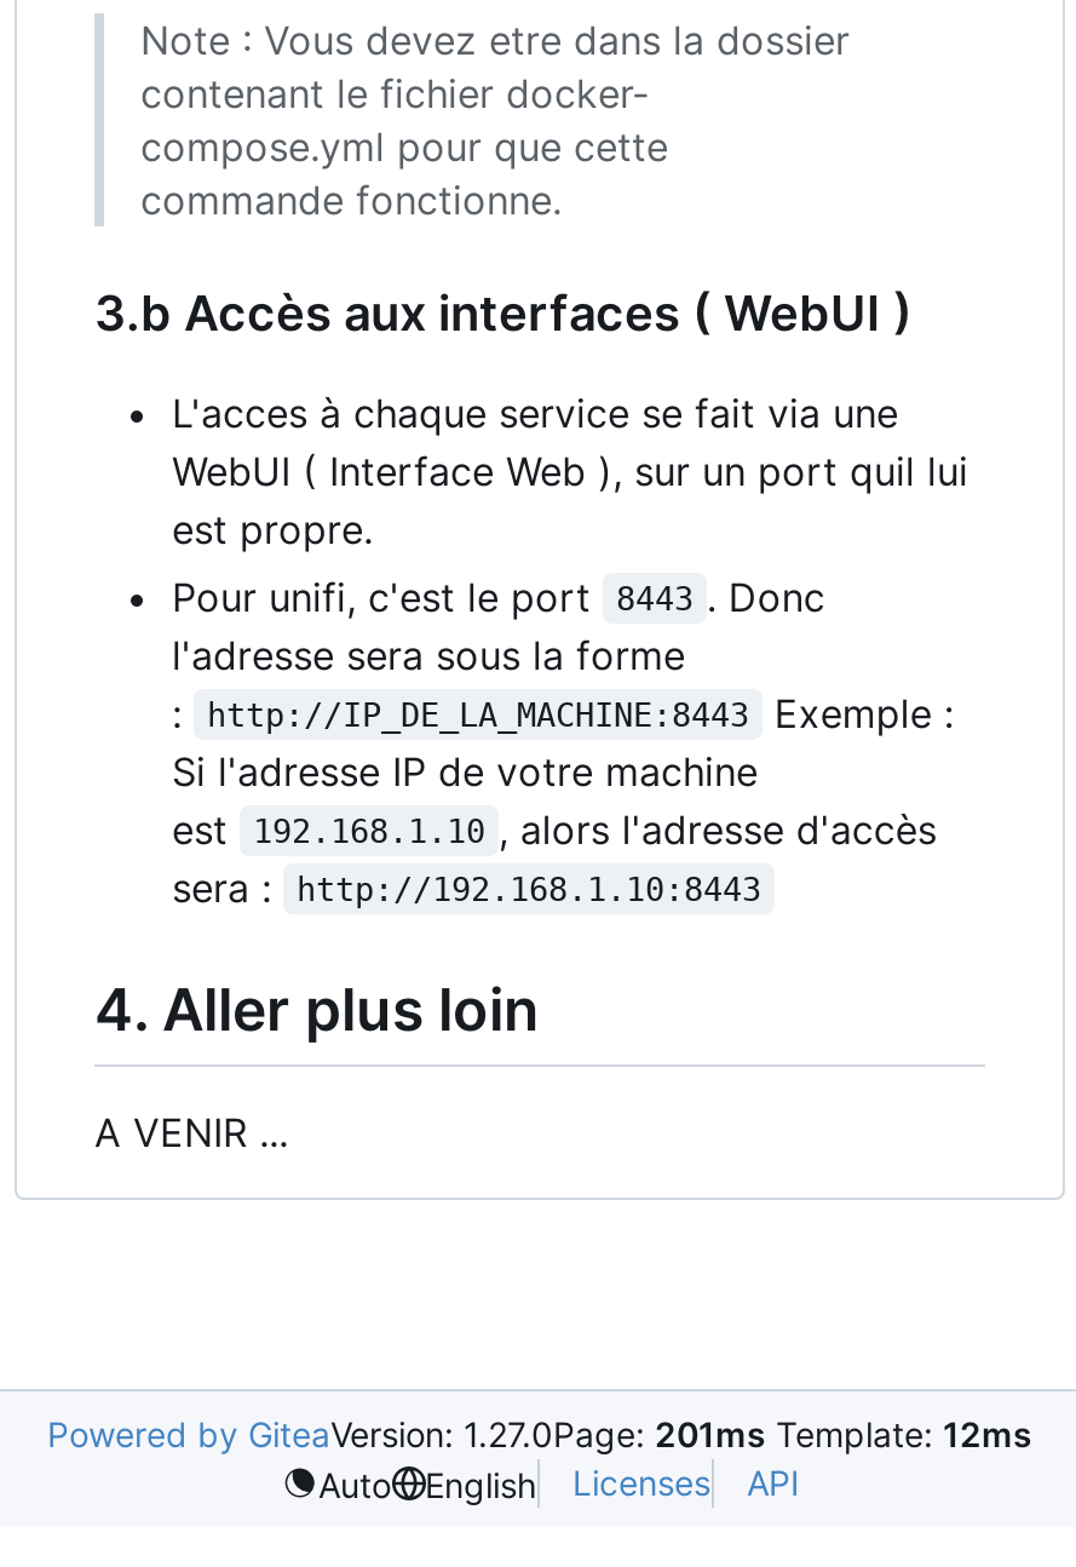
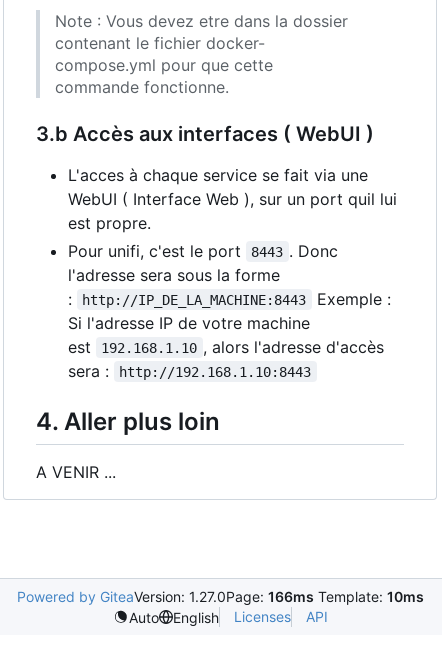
[47,1413,1032,1454] Powered by GiteaVersion: 1.27.0Page: 201ms Template: 12ms -> [16,588,423,605] Powered by GiteaVersion: 1.27.0Page: 166ms Template: 10ms

